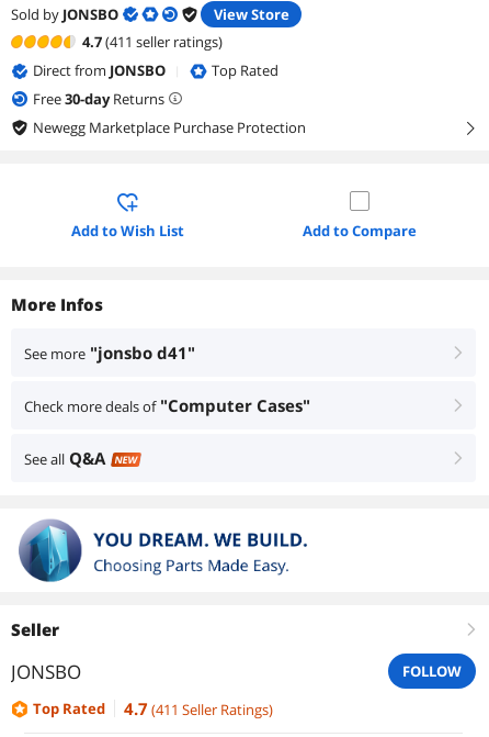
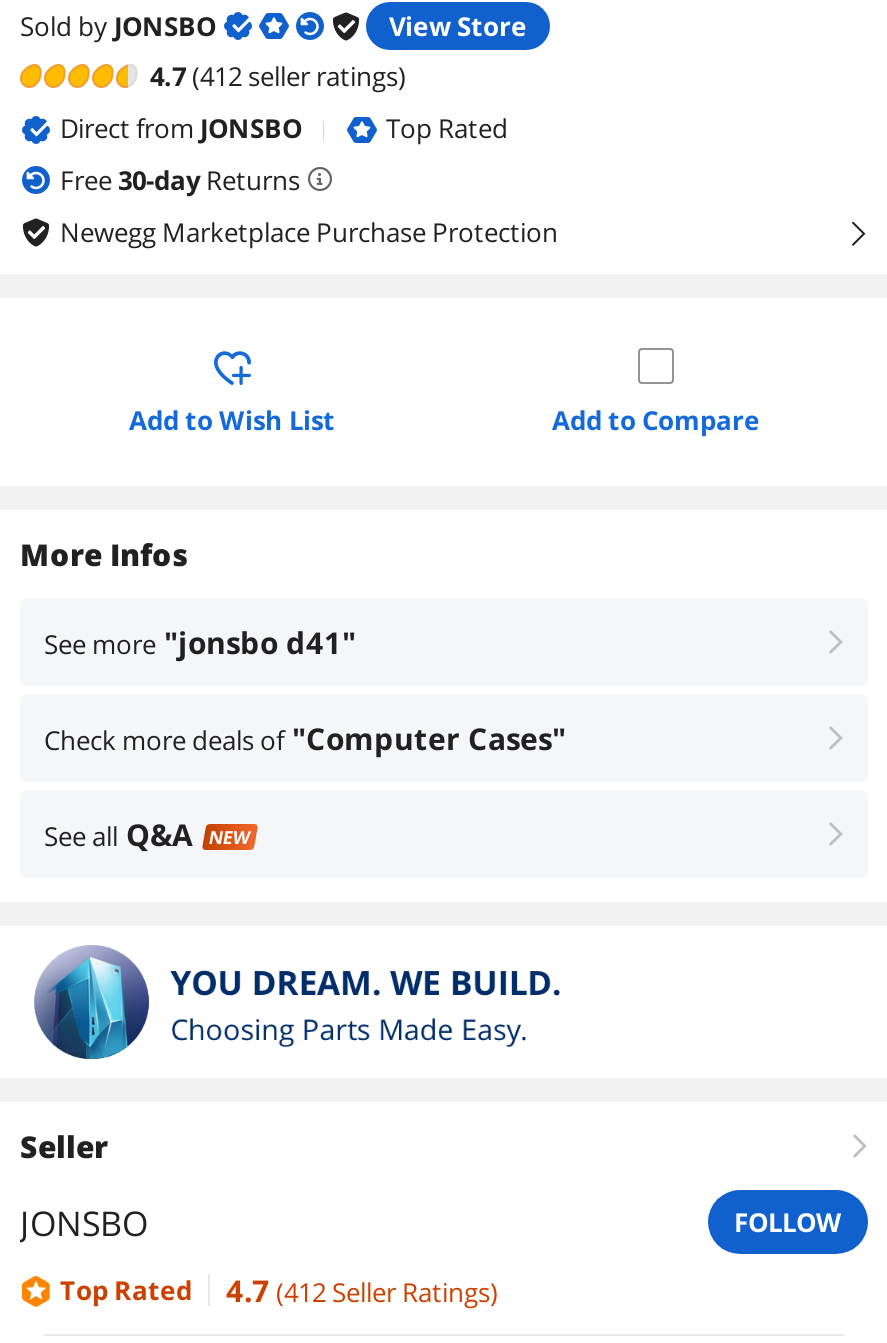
[82,32,223,52] 4.7 (411 seller ratings) -> [150,58,406,94] 4.7 (412 seller ratings)
[124,698,273,720] 4.7 (411 Seller Ratings) -> [226,1271,498,1311] 4.7 (412 Seller Ratings)

